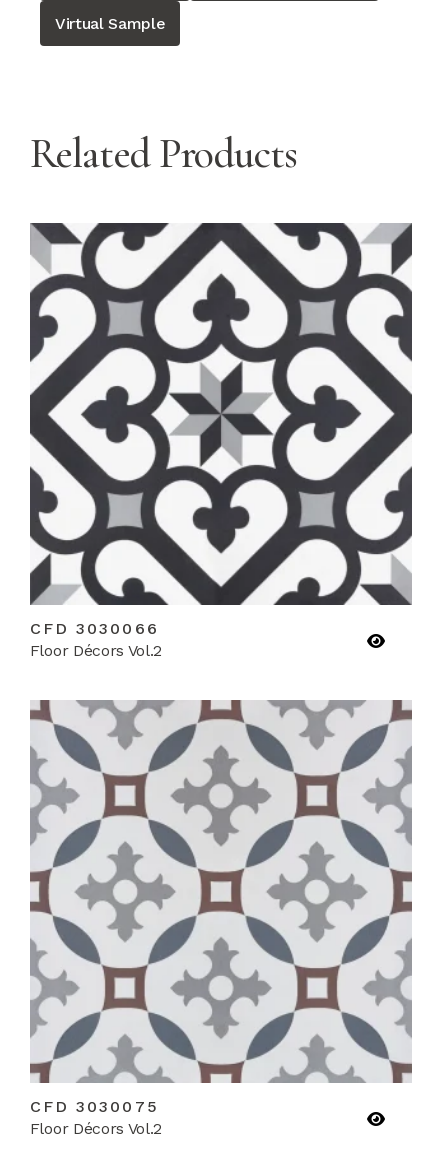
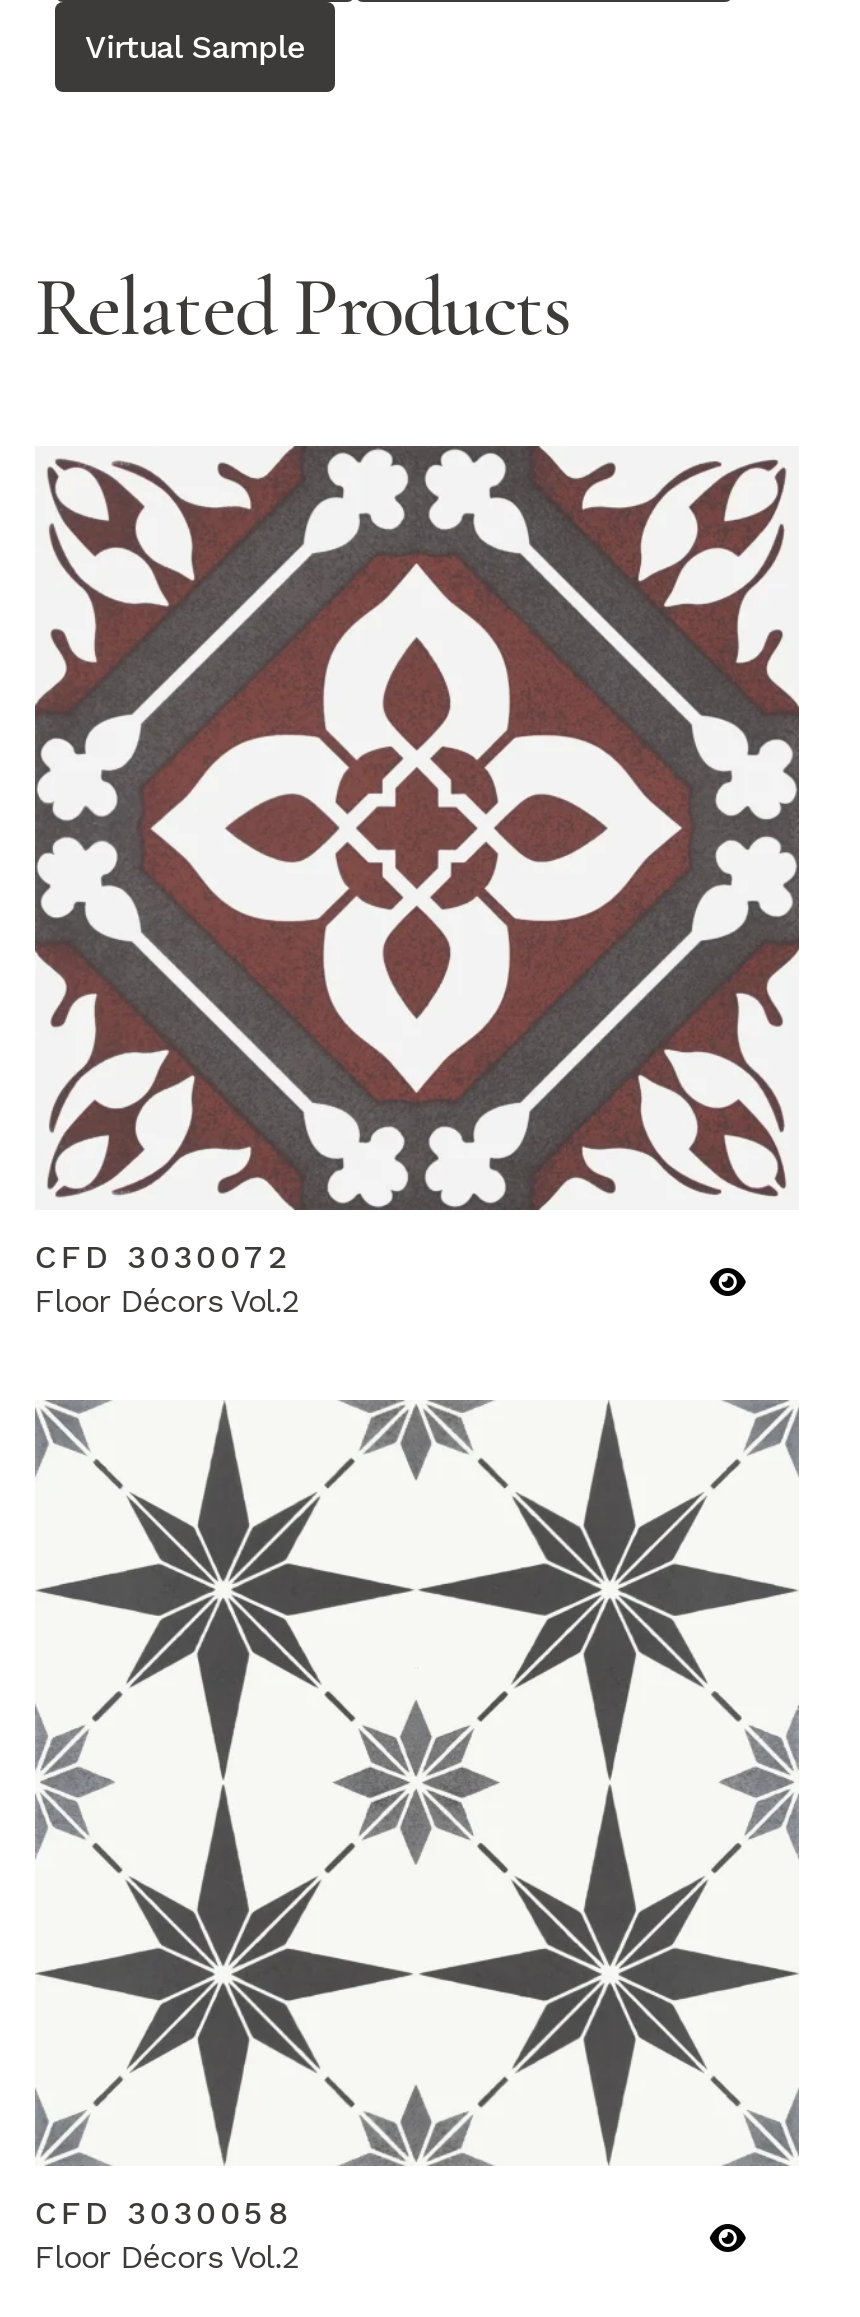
[29,222,413,638] [image] | CFD 3030066 -> [33,444,801,1277] [image] | CFD 3030072
[29,699,413,1116] [image] | CFD 3030075 -> [35,1400,799,2232] [image] | CFD 3030058

